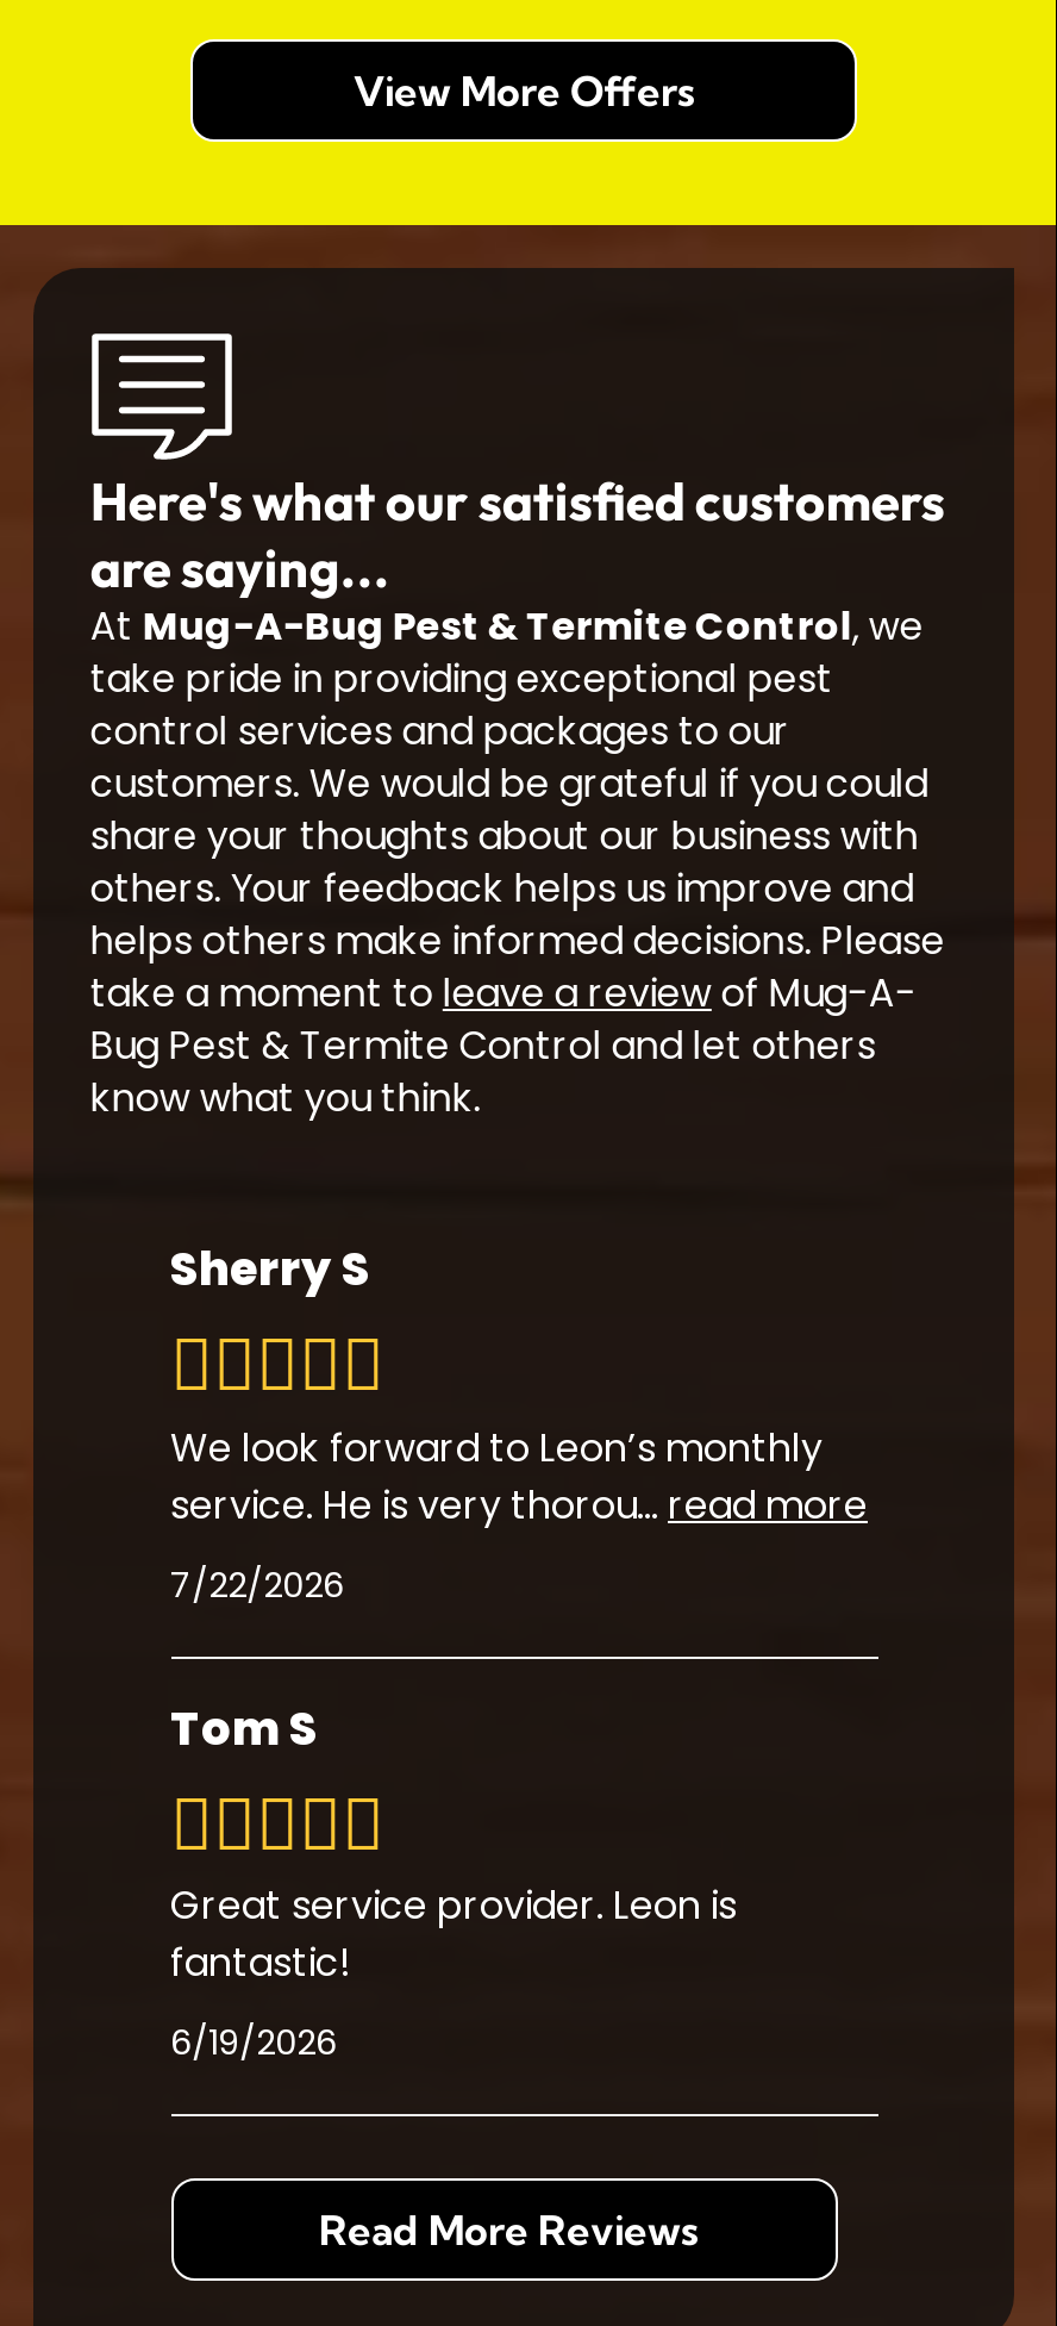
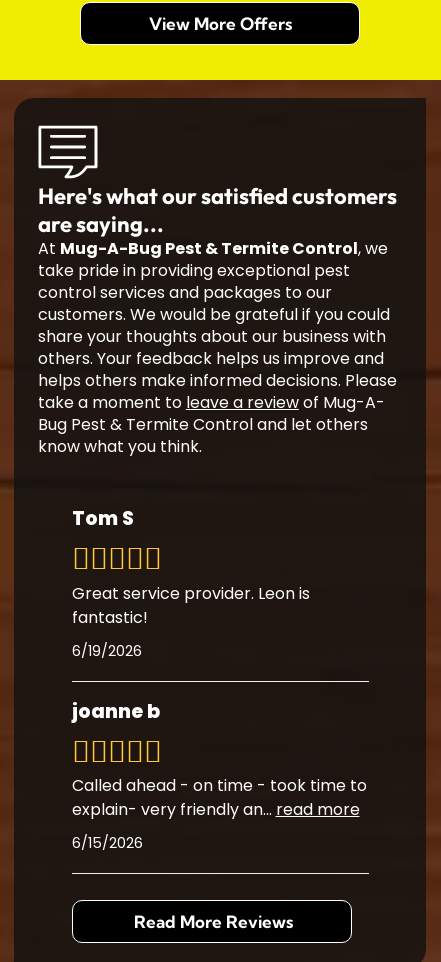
[170,1239,868,1608] Sherry S | We look forward to Leon’s monthly | service. He is very thorou... read more | 7/22/2026 -> none
moved [170,1697,737,2067] -> [71,505,309,661]: Tom S | Great service provider. Leon is | fantastic! | 6/19/2026
none -> [71,698,366,853] joanne b | Called ahead - on time - took time to | explain- very friendly an... read more | 6/15/2026

